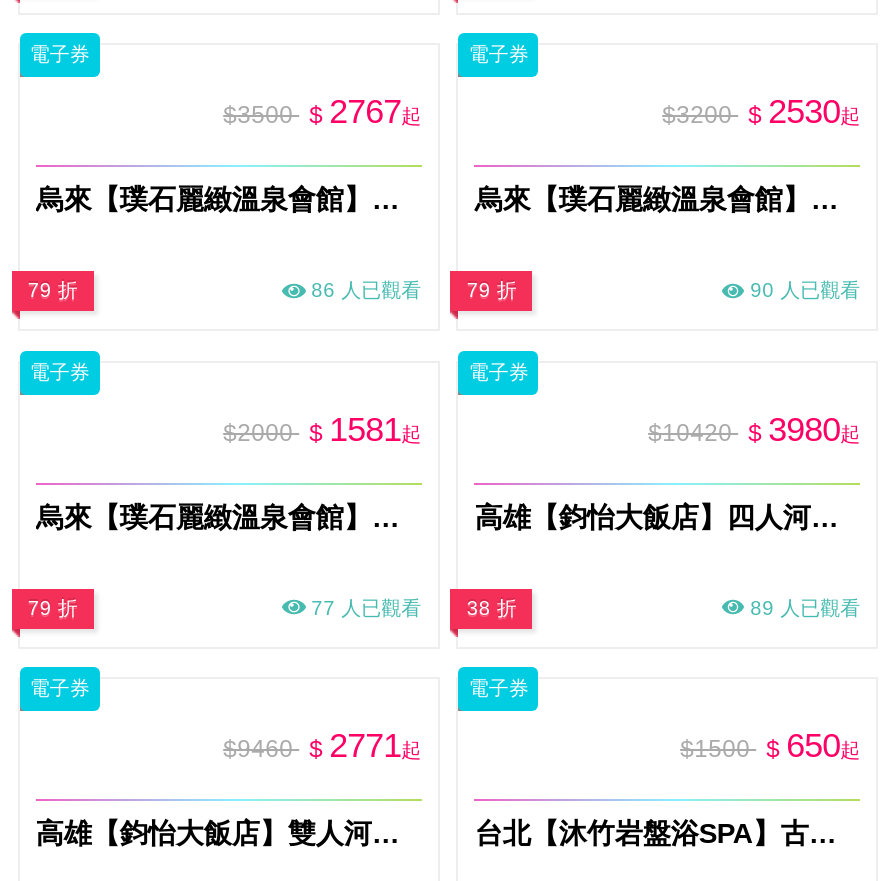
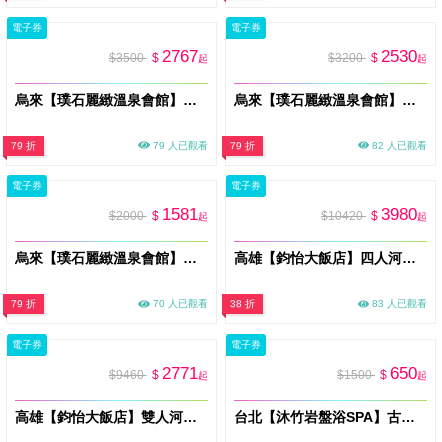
[305,280,421,302] 86 人已觀看 -> [150,140,208,151] 79 人已觀看
[744,280,860,302] 90 人已觀看 -> [369,140,427,151] 82 人已觀看
[305,597,421,619] 77 人已觀看 -> [150,298,208,309] 70 人已觀看
[744,597,860,619] 89 人已觀看 -> [369,298,427,309] 83 人已觀看

